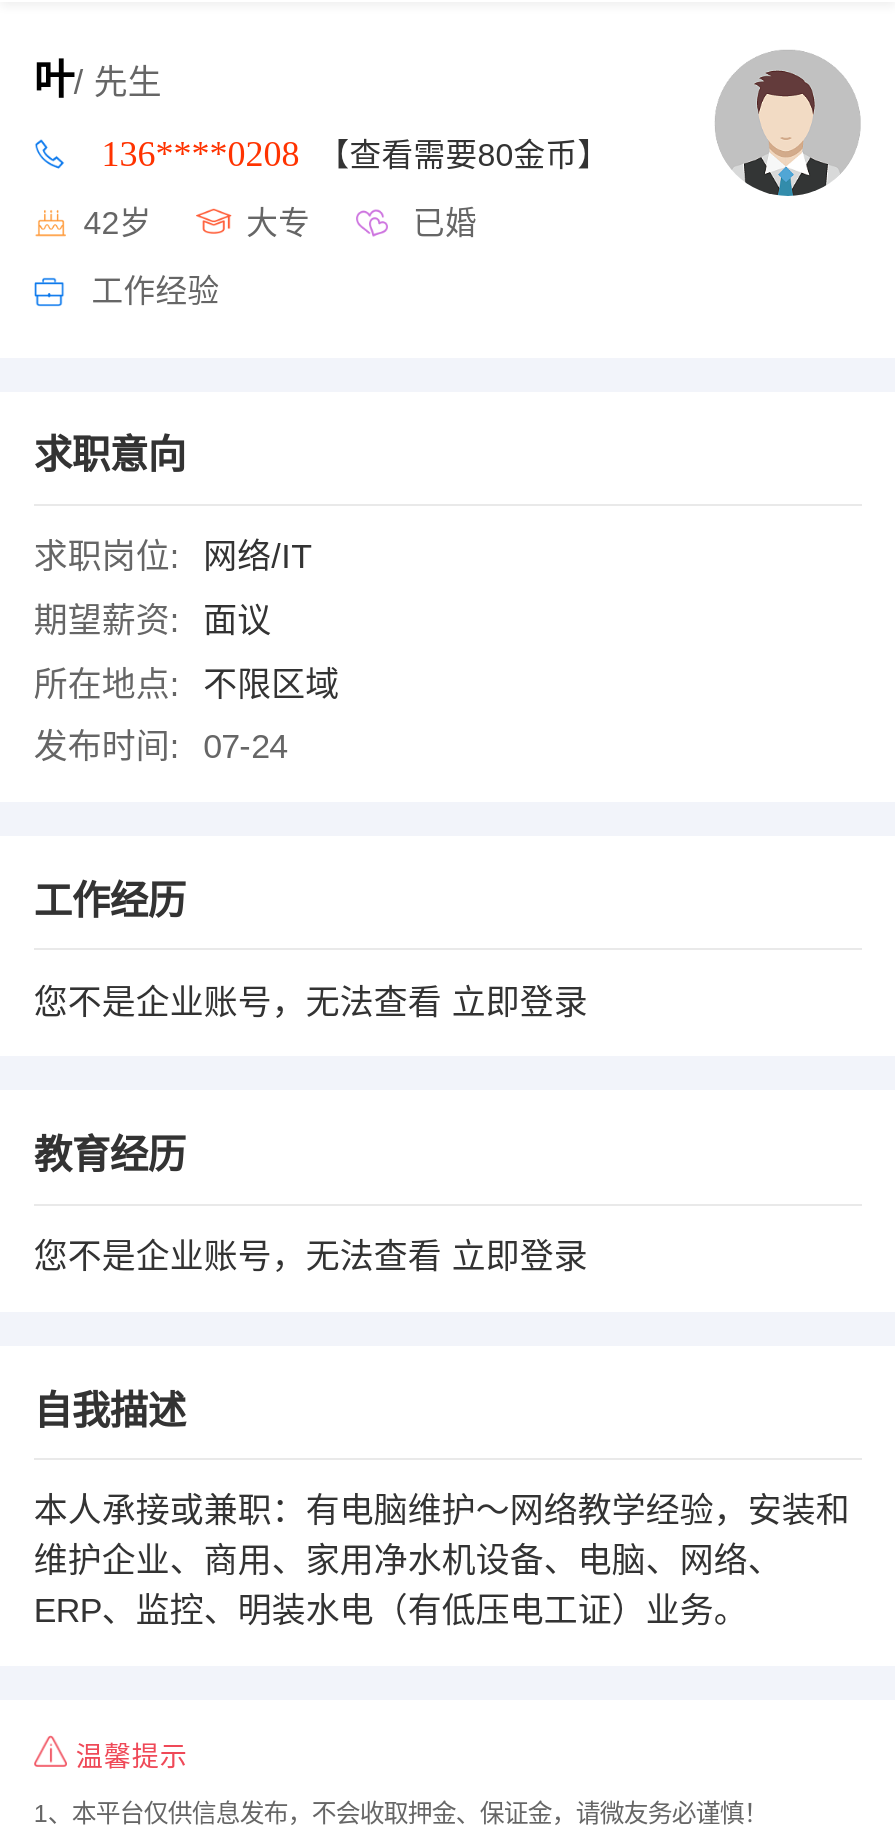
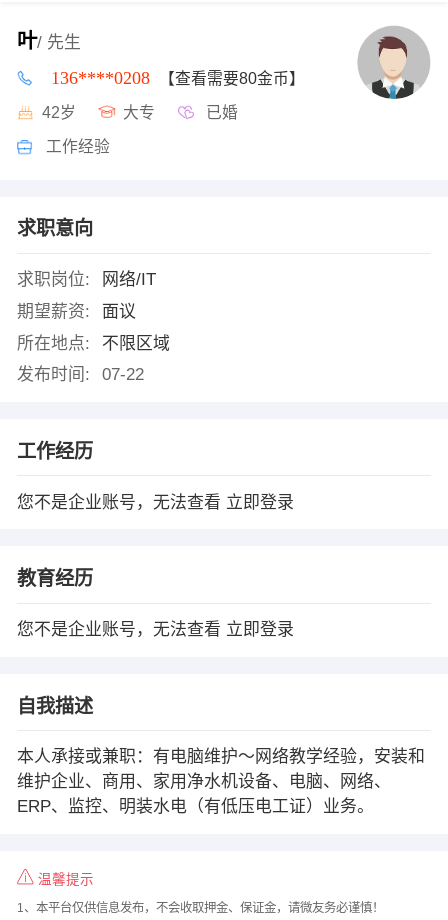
[34,729,287,767] 发布时间: 07-24 -> [17,365,144,384] 发布时间: 07-22

